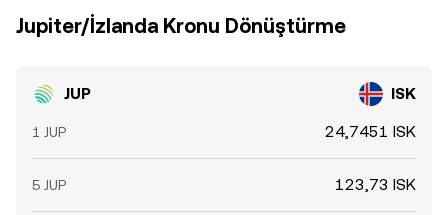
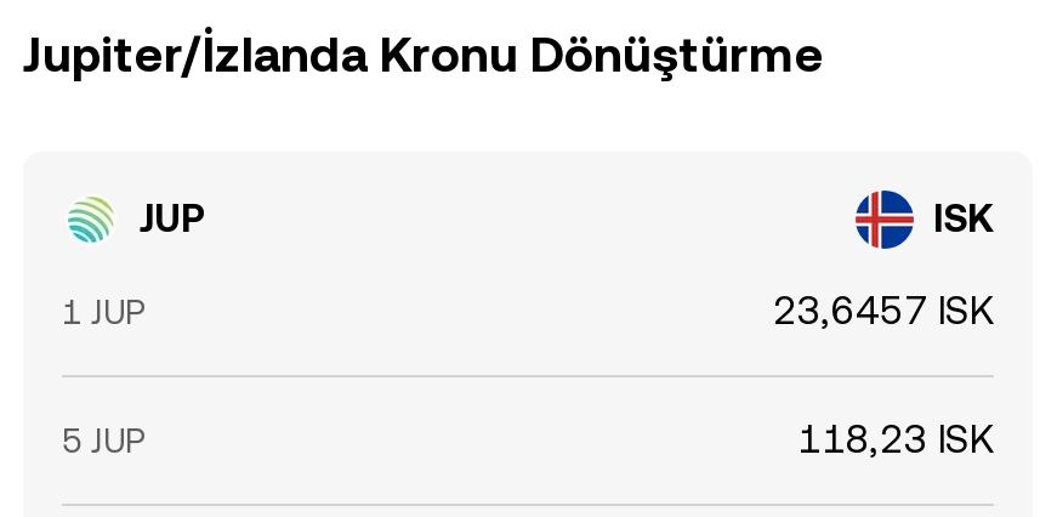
[325,122,416,141] 24,7451 ISK -> [773,288,994,334] 23,6457 ISK
[335,175,416,194] 123,73 ISK -> [797,416,994,462] 118,23 ISK

